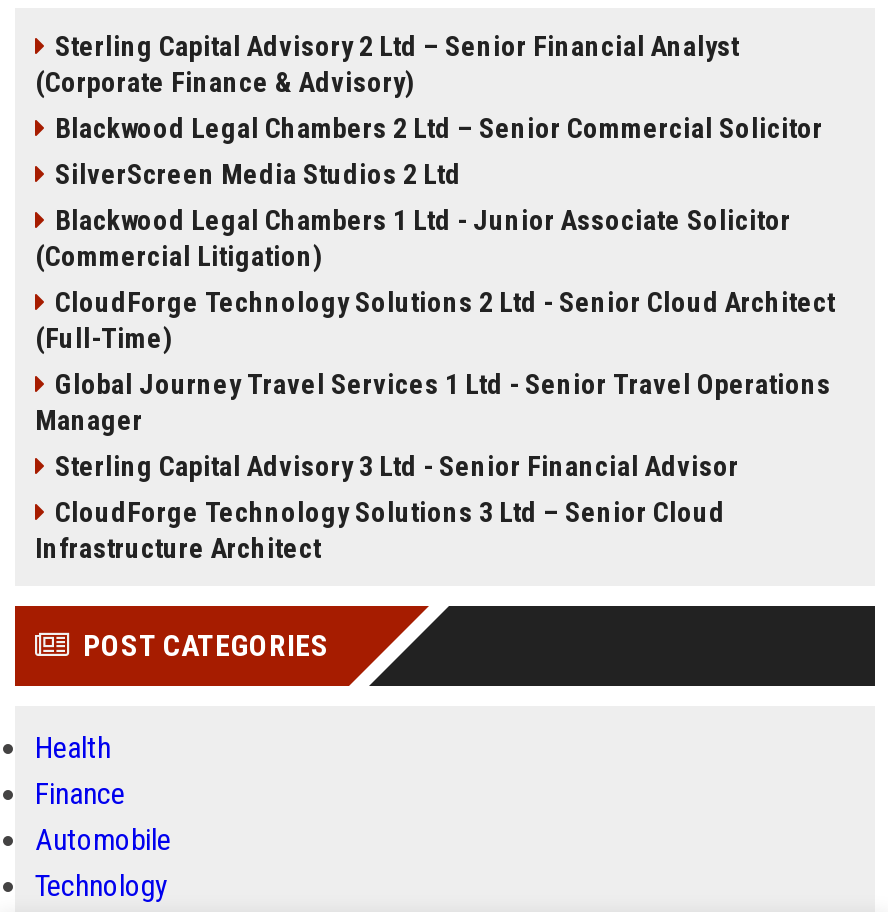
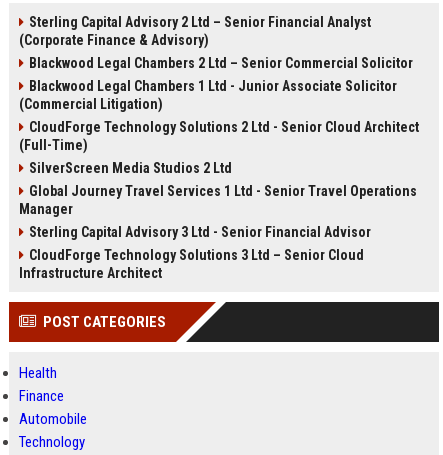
moved [55,158,461,190] -> [29,160,232,176]: SilverScreen Media Studios 2 Ltd
moved [35,204,835,354] -> [19,78,419,153]: Blackwood Legal Chambers 1 Ltd - Junior Associate Solicitor | (Commercial Litigation) | CloudForge Technology Solutions 2 Ltd - Senior Cloud Architect | (Full-Time)

